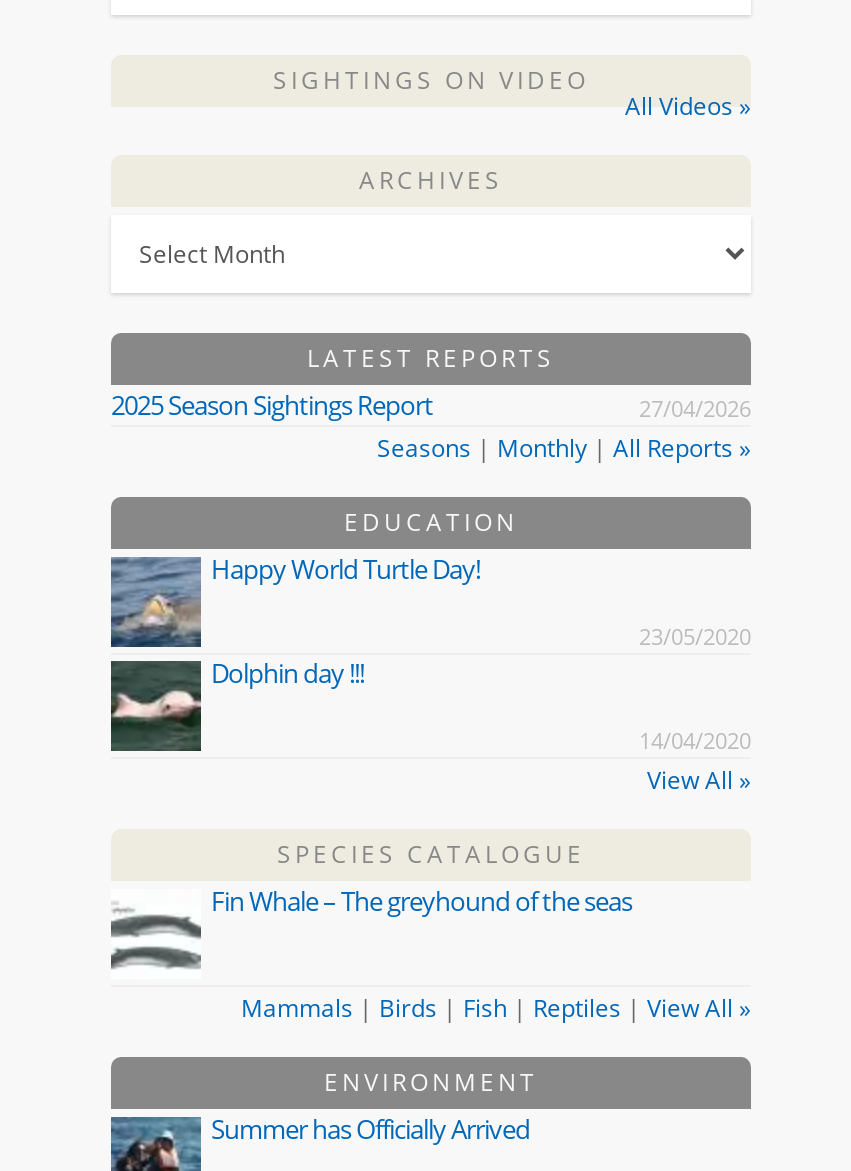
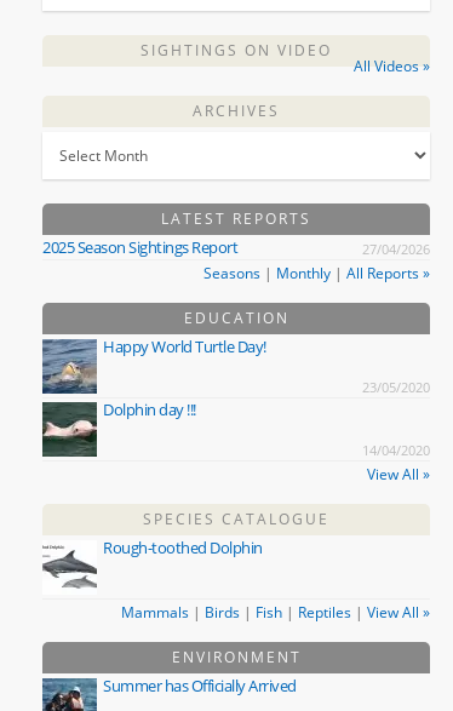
[109,883,632,971] [image] | Fin Whale – The greyhound of the seas -> [42,536,262,589] [image] | Rough-toothed Dolphin

